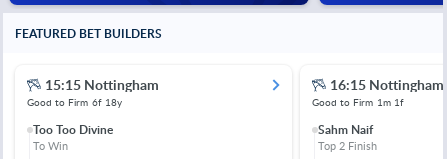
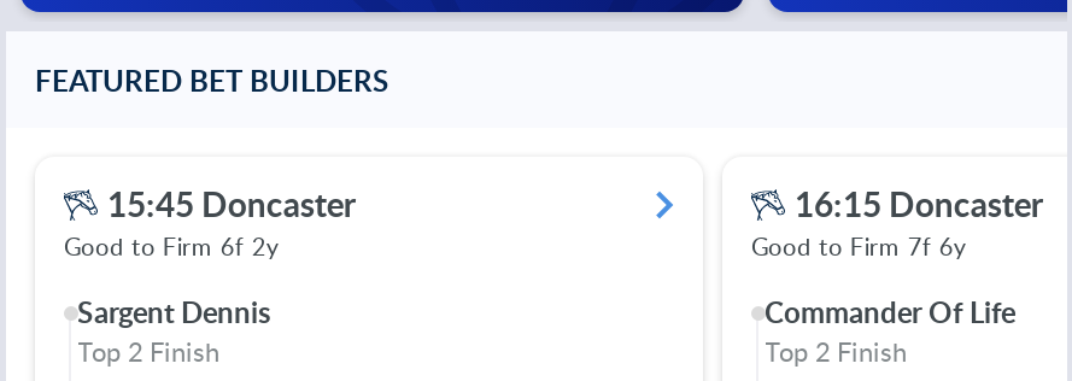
[27,75,159,109] 15:15 Nottingham | Good to Firm 6f 18y -> [64,181,355,263] 15:45 Doncaster | Good to Firm 6f 2y
[312,75,444,109] 16:15 Nottingham | Good to Firm 1m 1f -> [751,181,1043,263] 16:15 Doncaster | Good to Firm 7f 6y
[32,121,112,153] Too Too Divine | To Win -> [77,292,270,369] Sargent Dennis | Top 2 Finish
[317,121,372,138] Sahm Naif -> [765,292,1015,333] Commander Of Life

